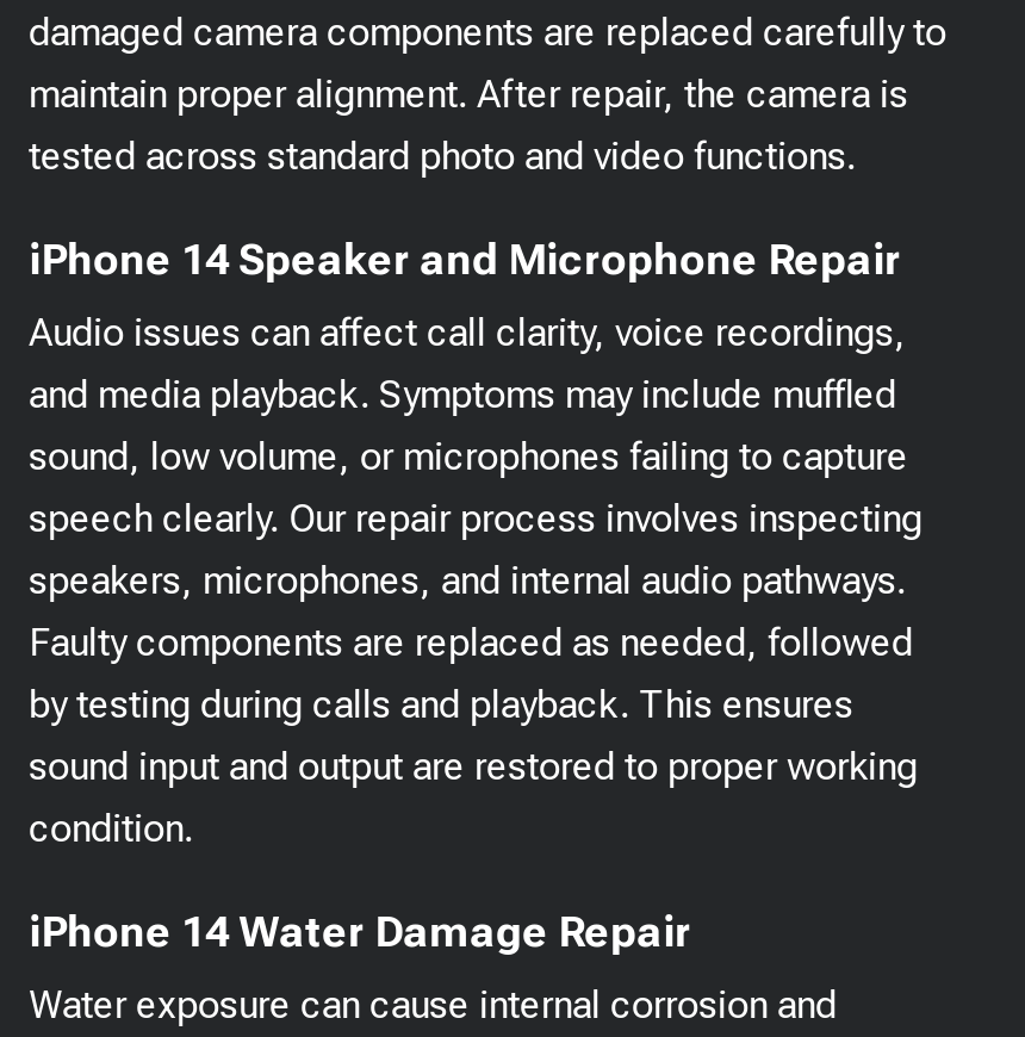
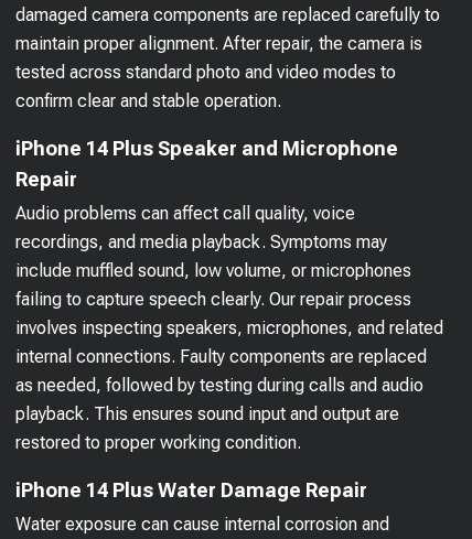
[29,134,856,180] tested across standard photo and video functions. -> [16,62,396,112] tested across standard photo and video modes to | confirm clear and stable operation.
[29,235,901,285] iPhone 14 Speaker and Microphone Repair -> [16,137,398,191] iPhone 14 Plus Speaker and Microphone | Repair
[29,311,923,852] Audio issues can affect call clarity, voice recordings, | and media playback. Symptoms may include muffled | sound, low volume, or microphones failing to capture | speech clearly. Our repair process involves inspecting | speakers, microphones, and internal audio pathways. | Faulty components are replaced as needed, followed | by testing during calls and playback. This ensures | sound input and output are restored to proper working | condition. -> [16,203,443,453] Audio problems can affect call quality, voice | recordings, and media playback. Symptoms may | include muffled sound, low volume, or microphones | failing to capture speech clearly. Our repair process | involves inspecting speakers, microphones, and related | internal connections. Faulty components are replaced | as needed, followed by testing during calls and audio | playback. This ensures sound input and output are | restored to proper working condition.
[29,907,692,957] iPhone 14 Water Damage Repair -> [16,479,367,502] iPhone 14 Plus Water Damage Repair

